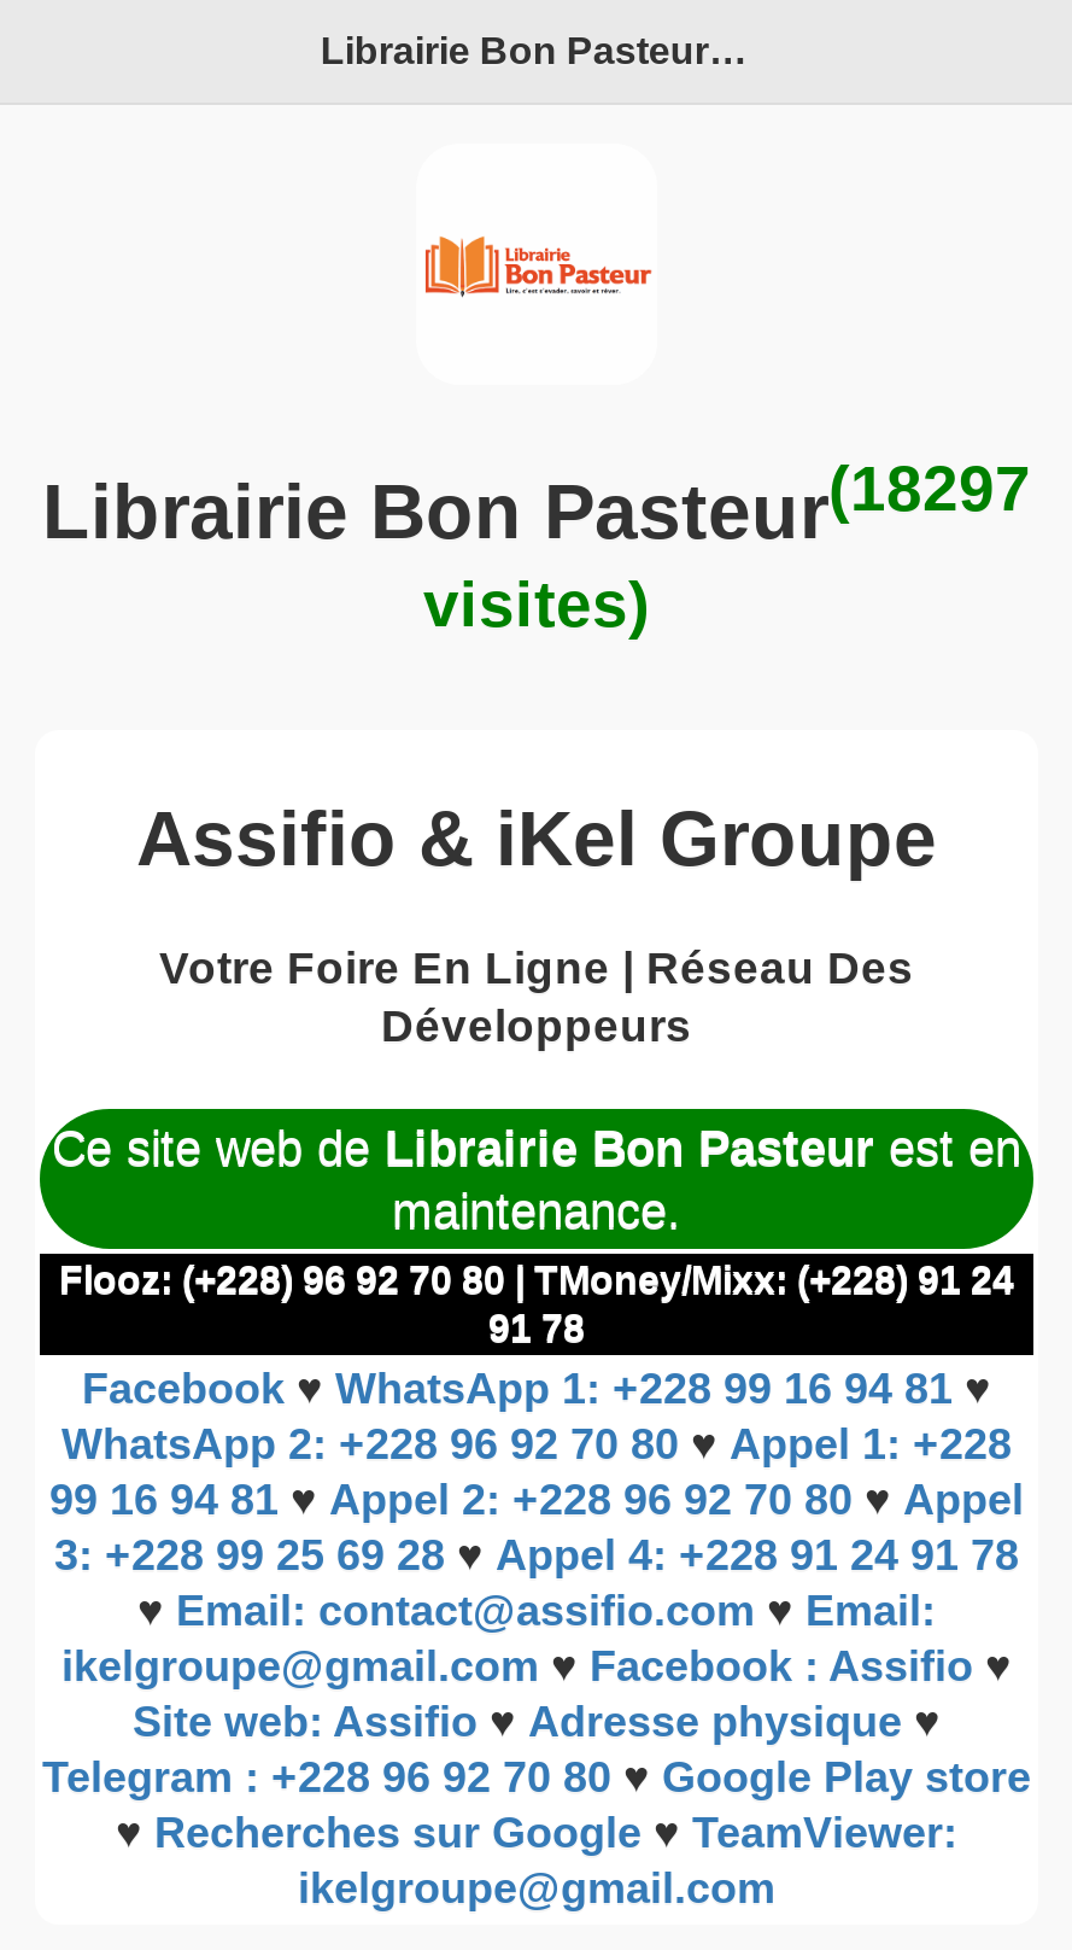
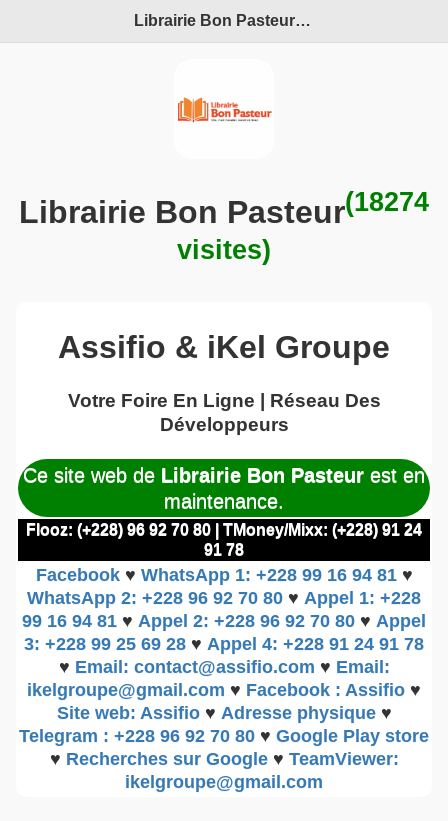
[42,453,1031,557] Librairie Bon Pasteur(18297 -> [19,187,429,230] Librairie Bon Pasteur(18274

